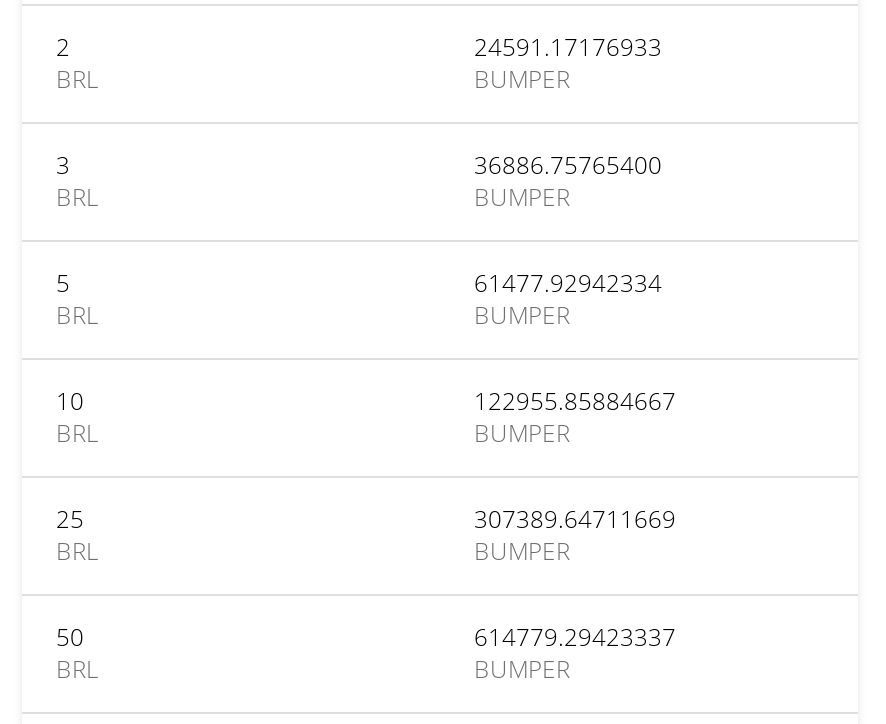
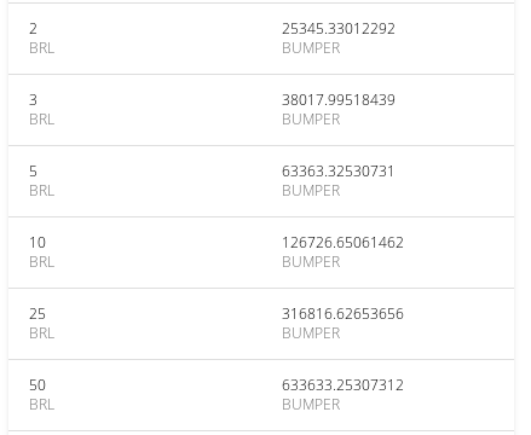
[474,30,662,64] 24591.17176933 -> [282,18,396,39] 25345.33012292
[474,148,662,182] 36886.75765400 -> [282,89,396,110] 38017.99518439
[474,266,662,300] 61477.92942334 -> [282,161,396,181] 63363.32530731
[474,384,676,418] 122955.85884667 -> [282,232,404,253] 126726.65061462
[474,502,676,536] 307389.64711669 -> [282,303,404,324] 316816.62653656
[474,620,676,654] 614779.29423337 -> [282,375,404,395] 633633.25307312

